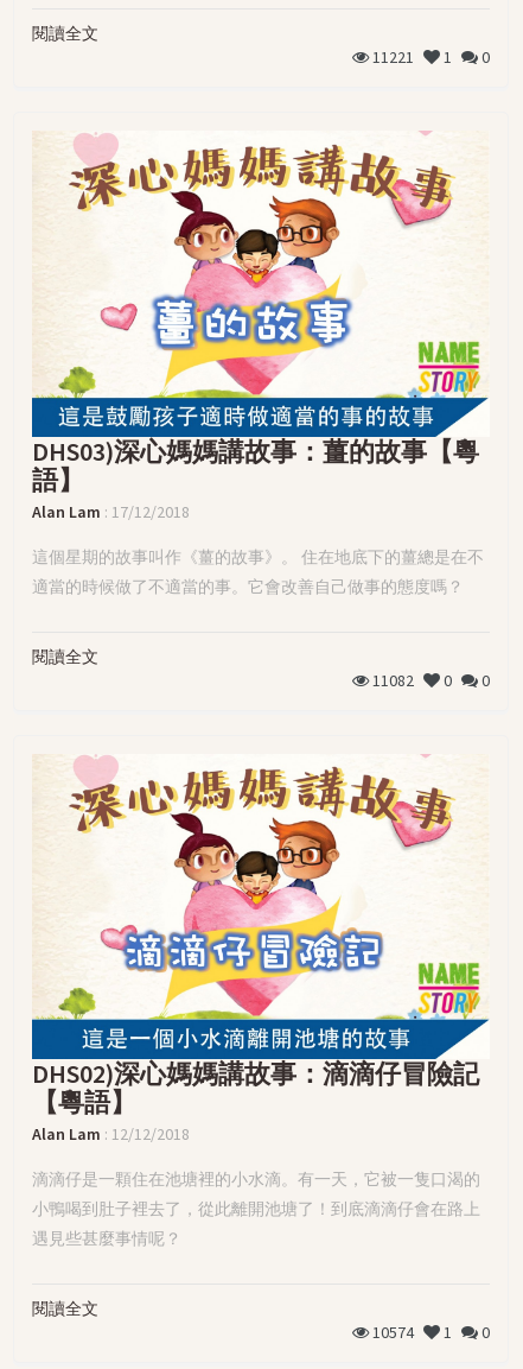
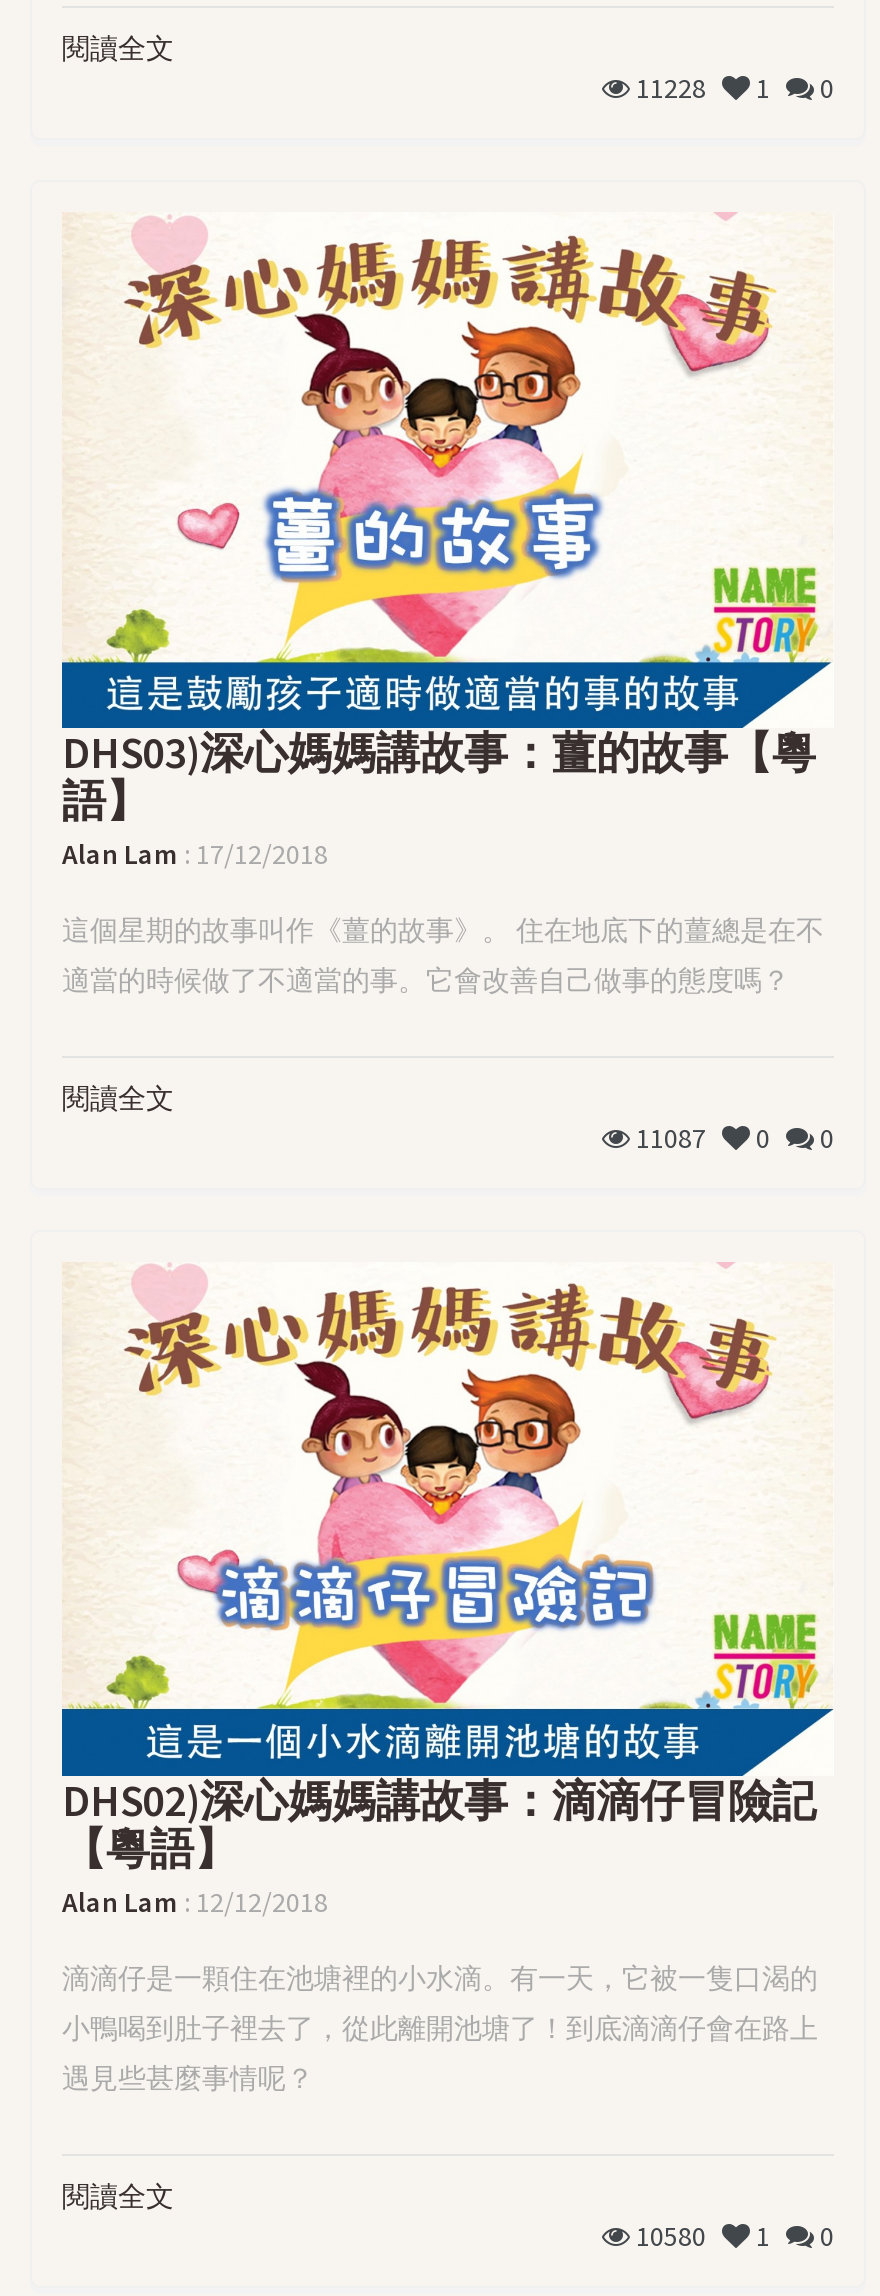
[369,47,490,68] 11221 1 0 -> [630,71,834,107] 11228 1 0
[369,669,490,691] 11082 0 0 -> [630,1120,834,1156] 11087 0 0
[369,1322,490,1343] 10574 1 0 -> [630,2219,834,2255] 10580 1 0

